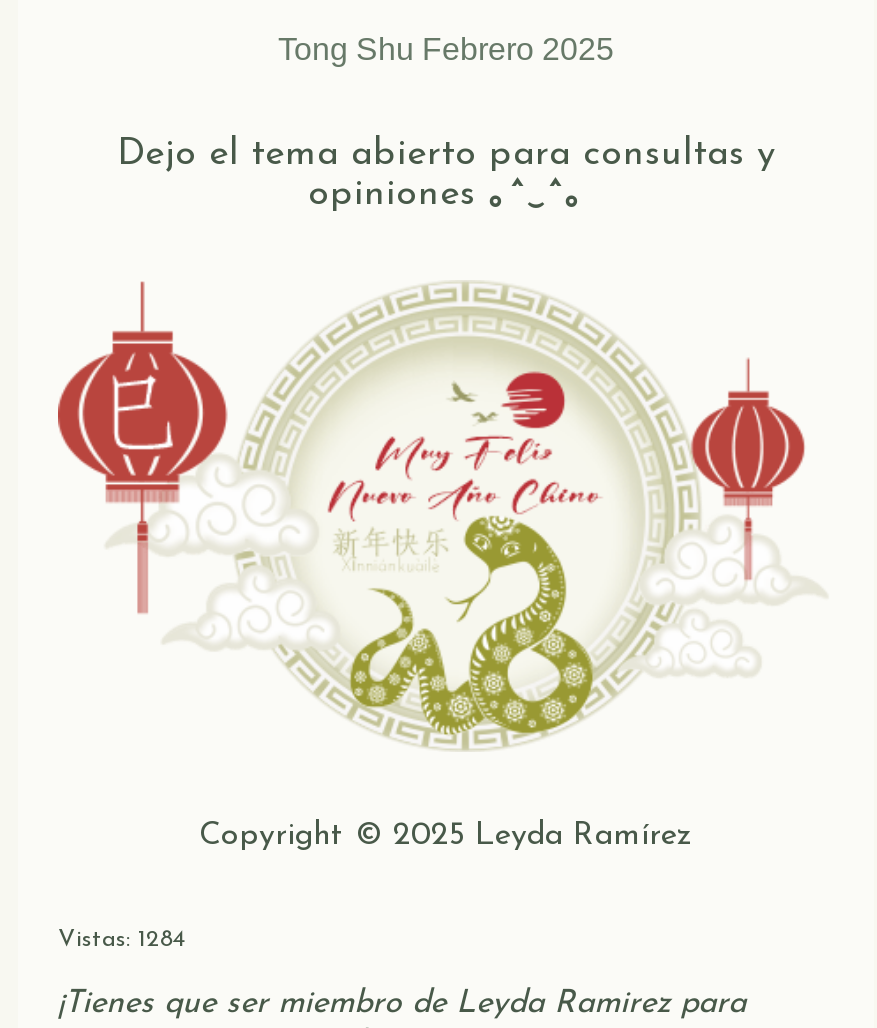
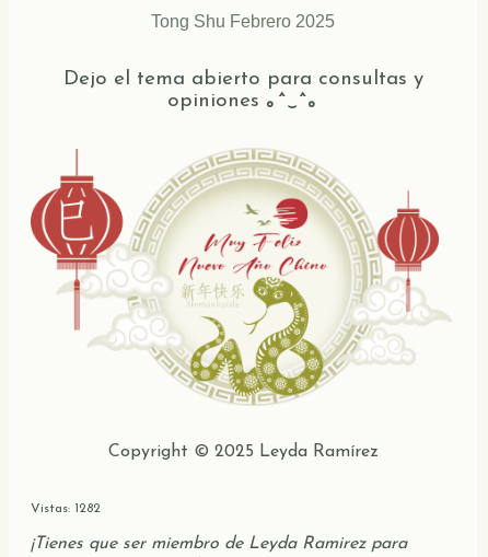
[58,929,184,953] Vistas: 1284 -> [31,503,101,516] Vistas: 1282

